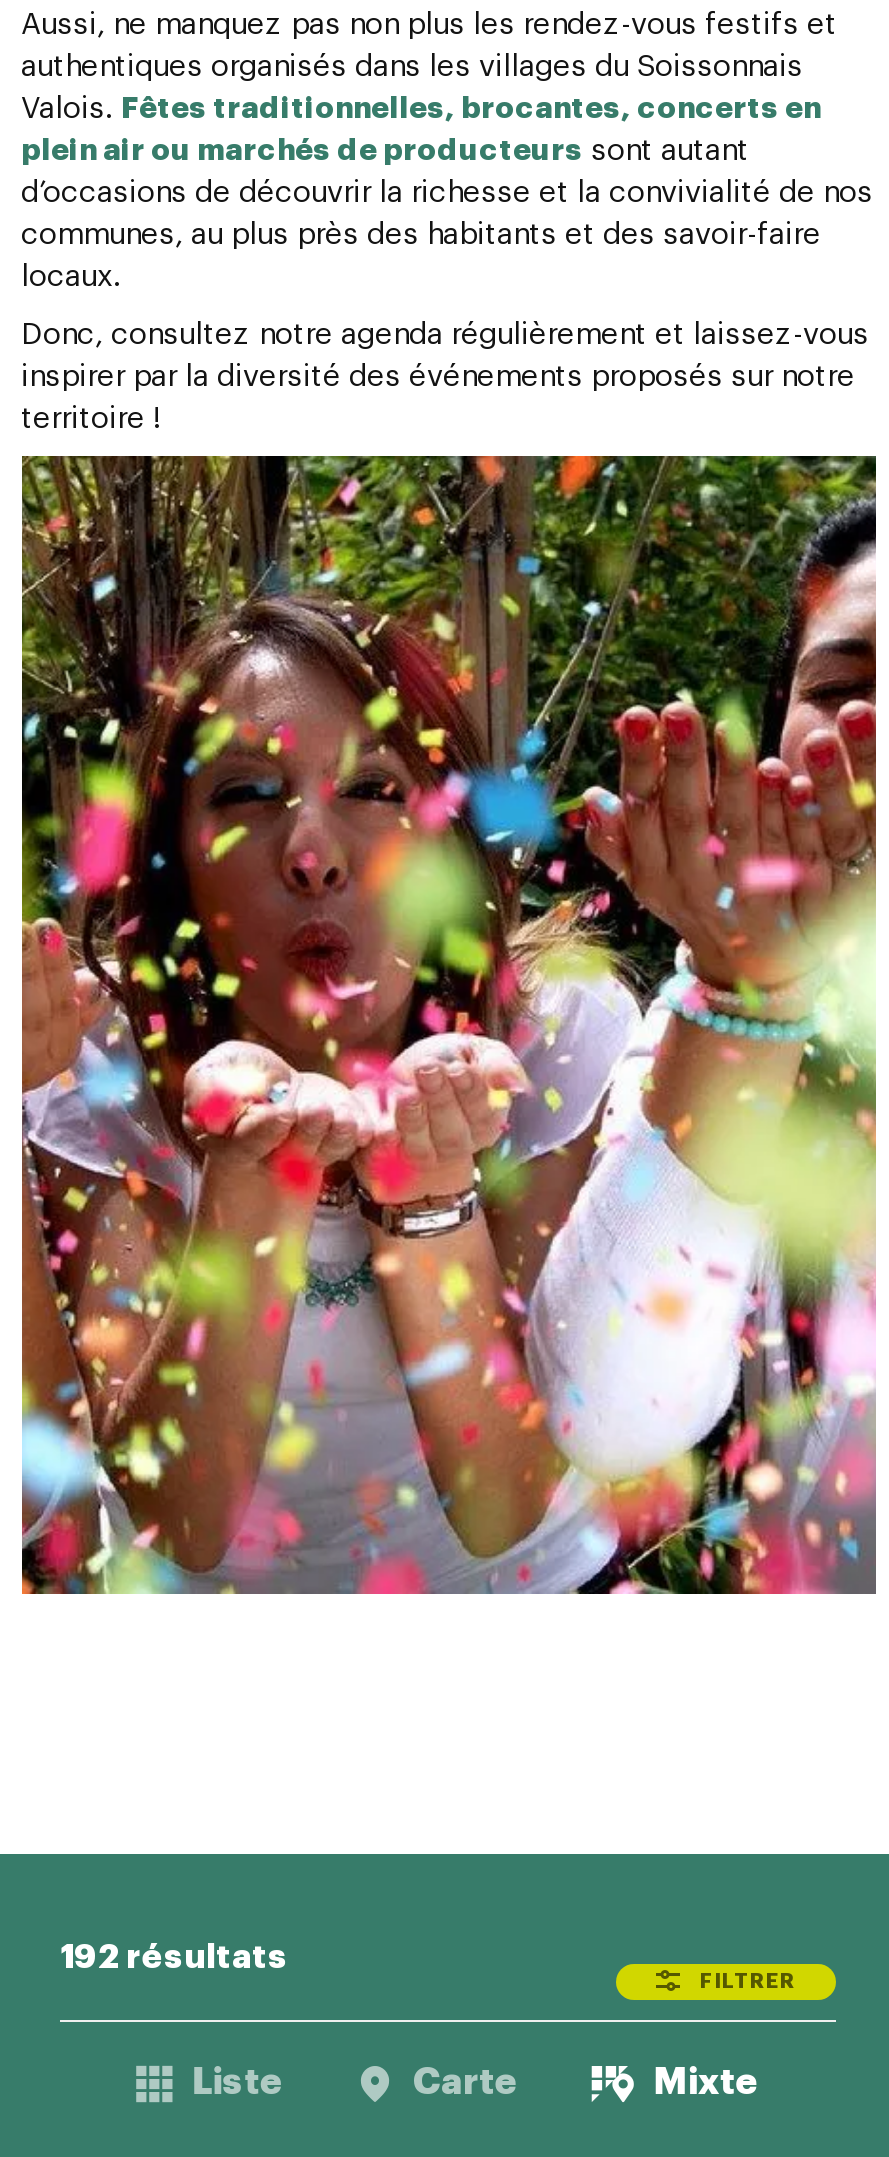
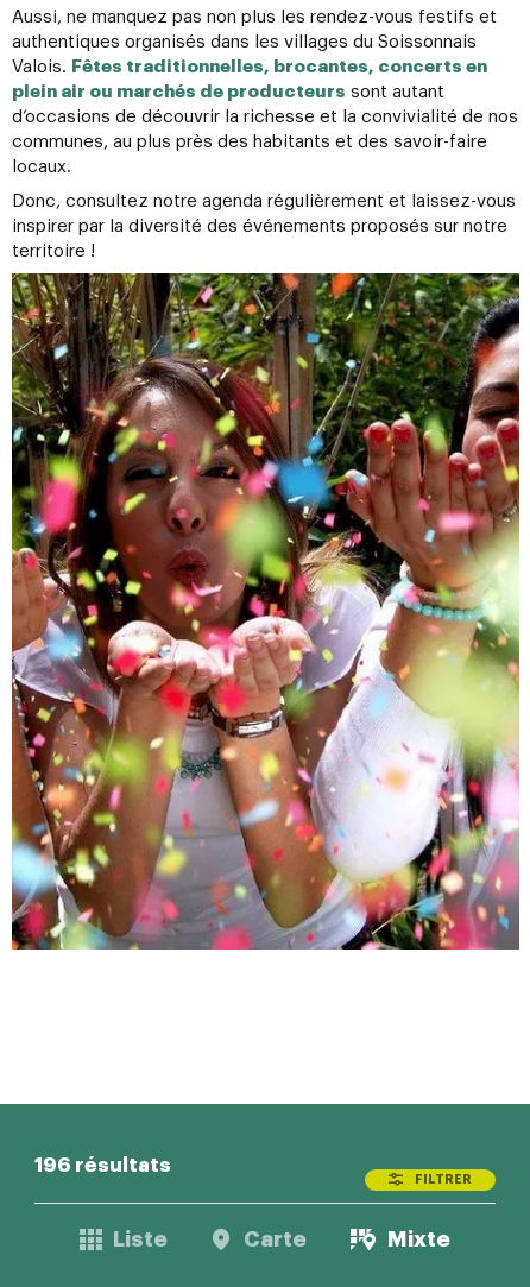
[60,1940,288,1974] 192 résultats -> [34,1155,171,1175] 196 résultats

